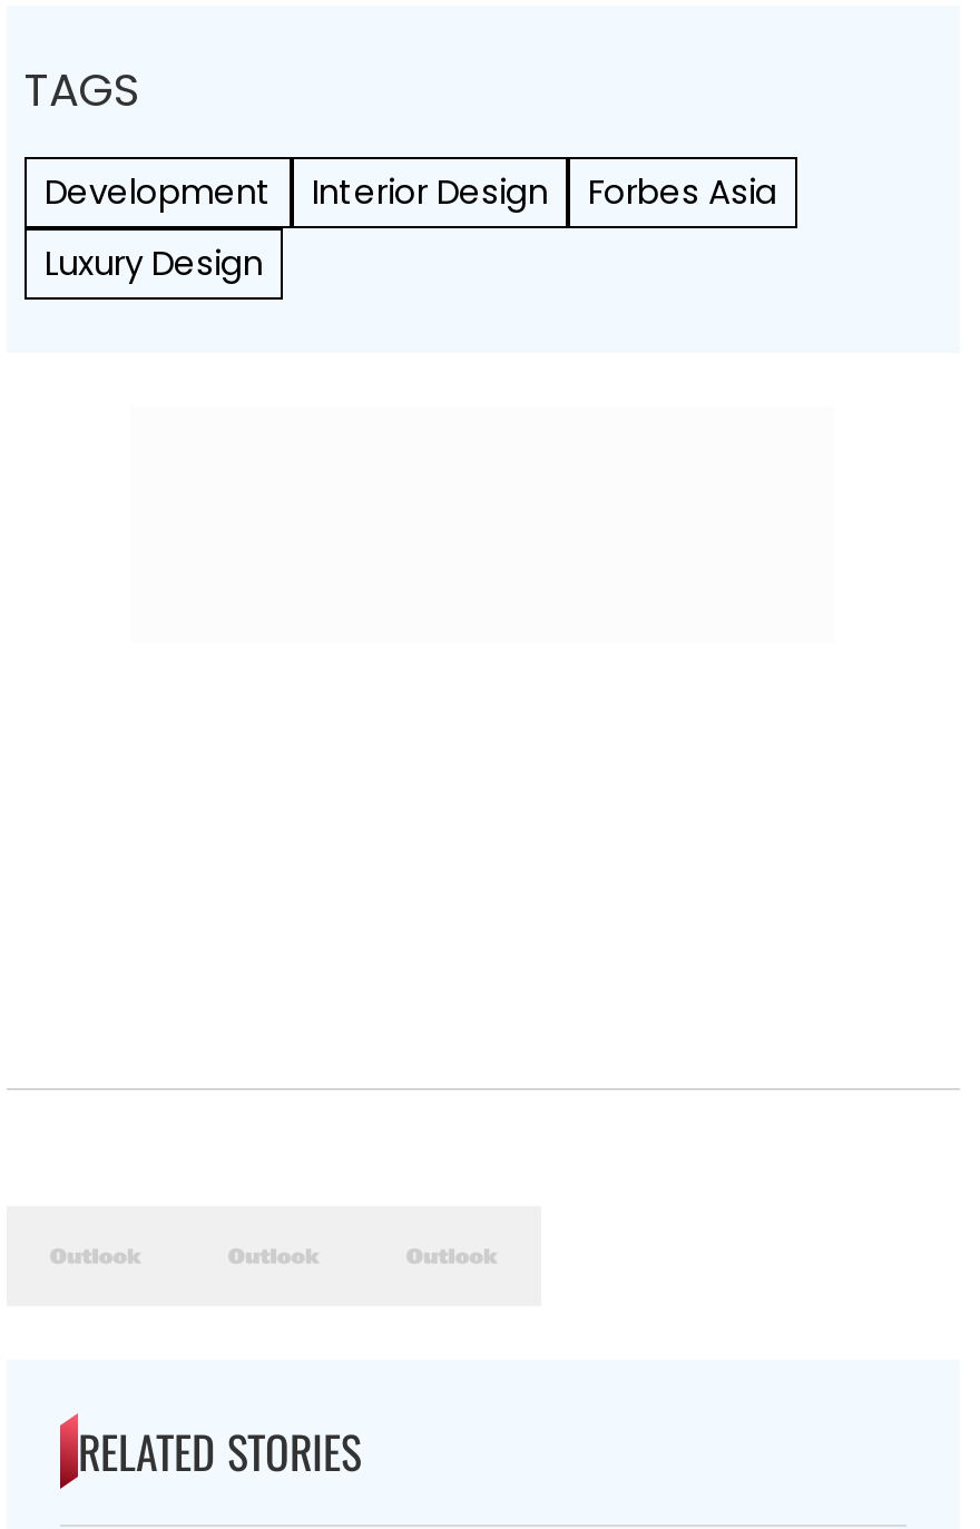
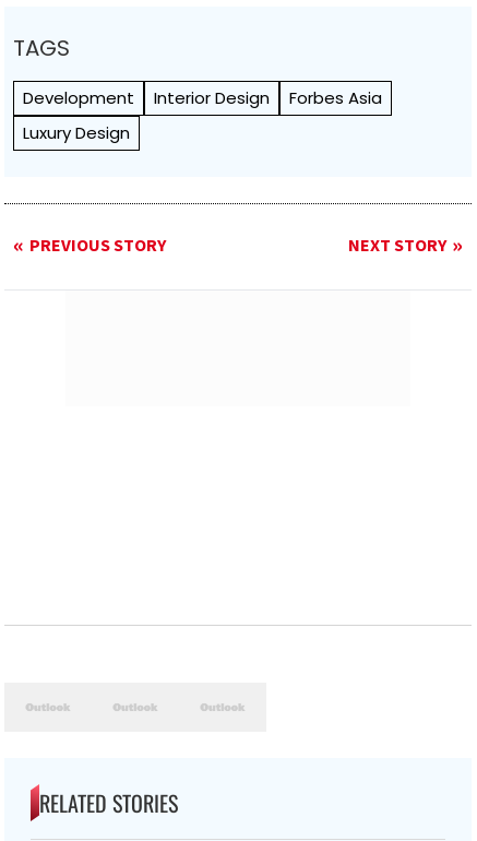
none -> [29,234,446,258] PREVIOUS STORY | NEXT STORY

